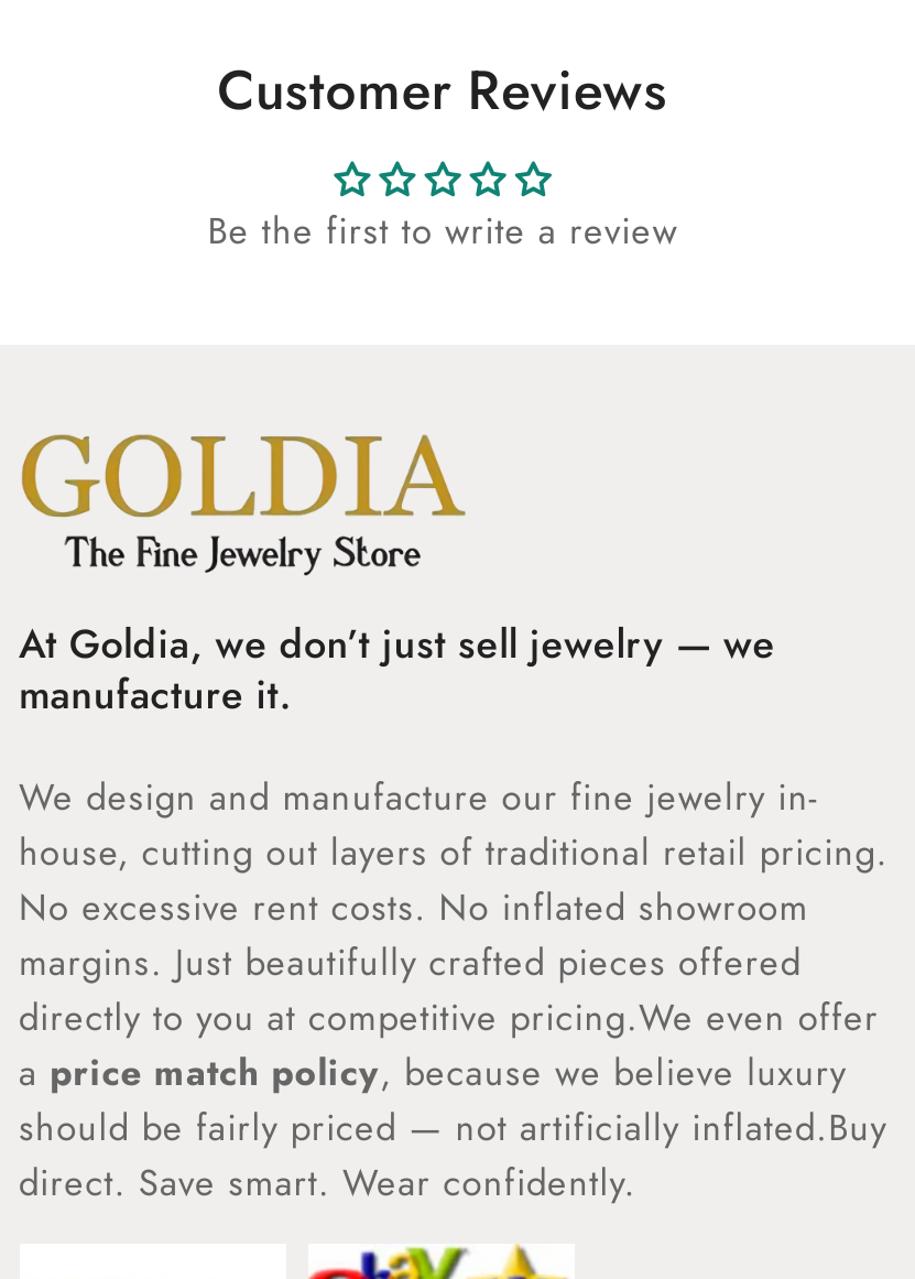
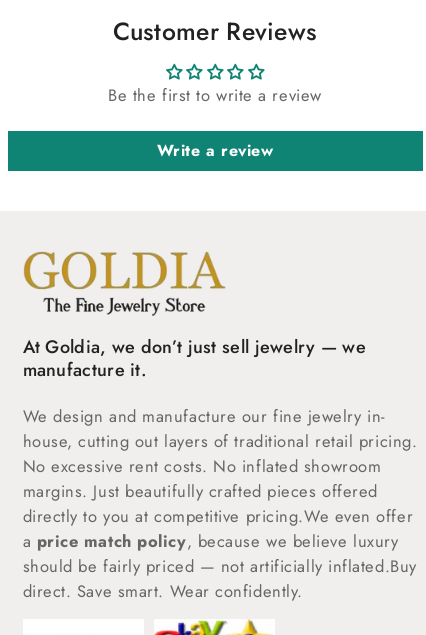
none -> [157,139,273,162] Write a review

